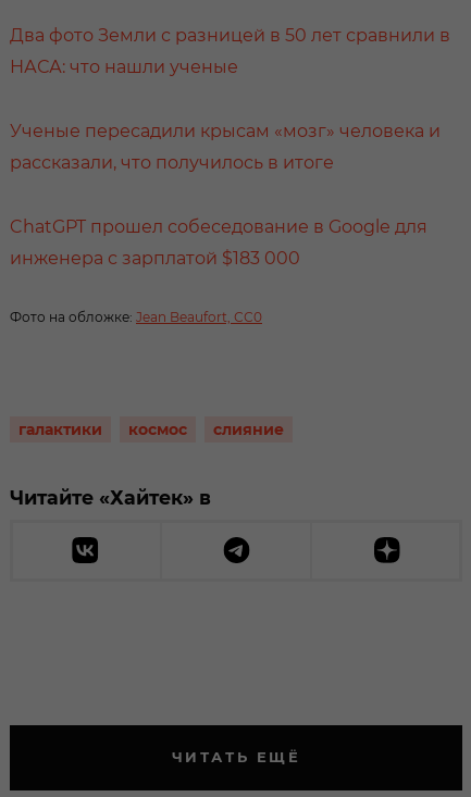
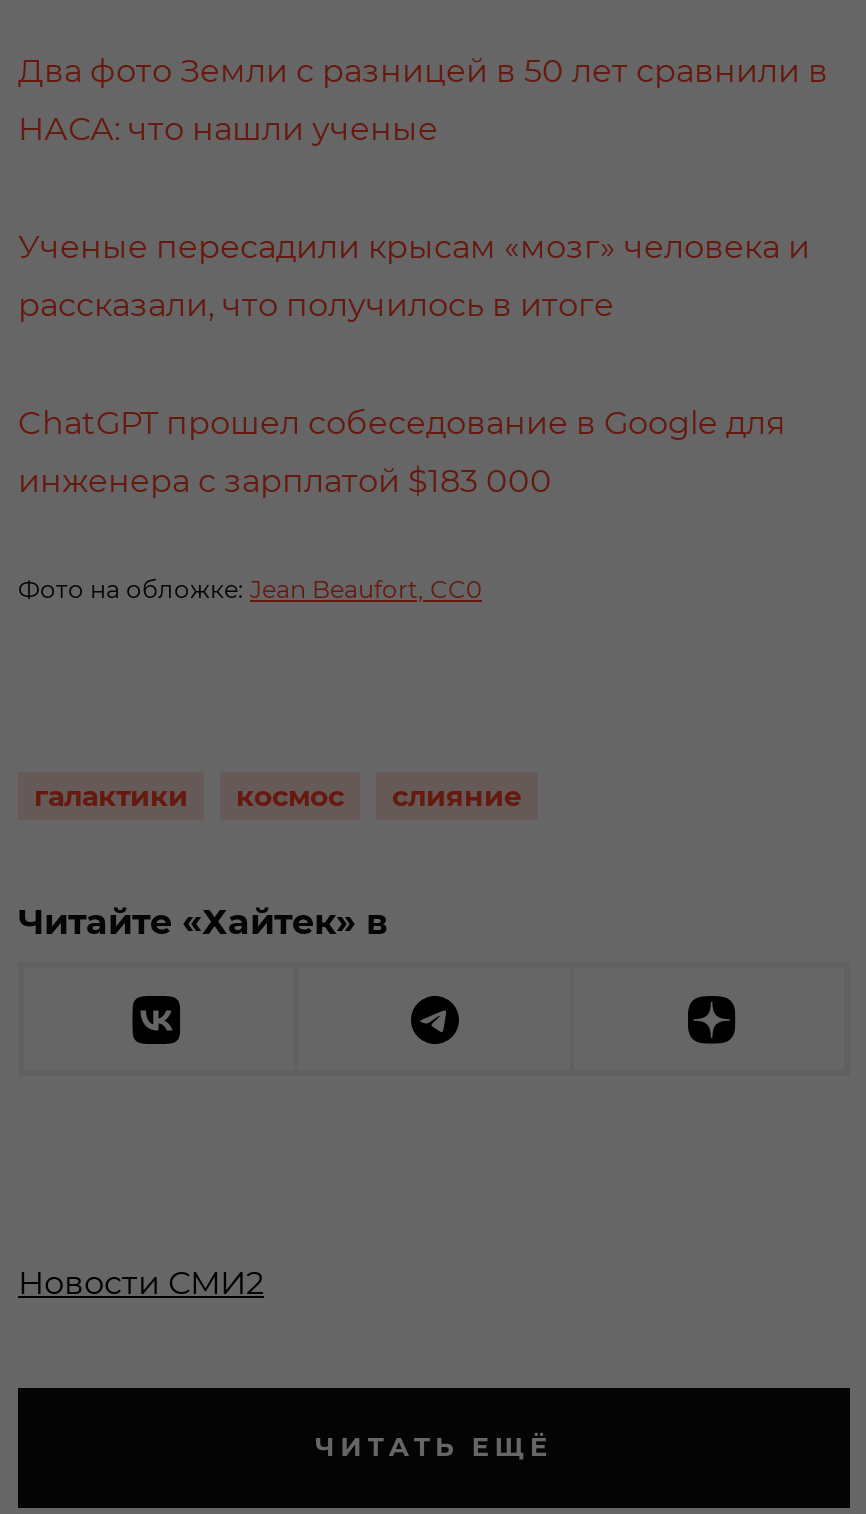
none -> [18,1264,264,1302] Новости СМИ2

